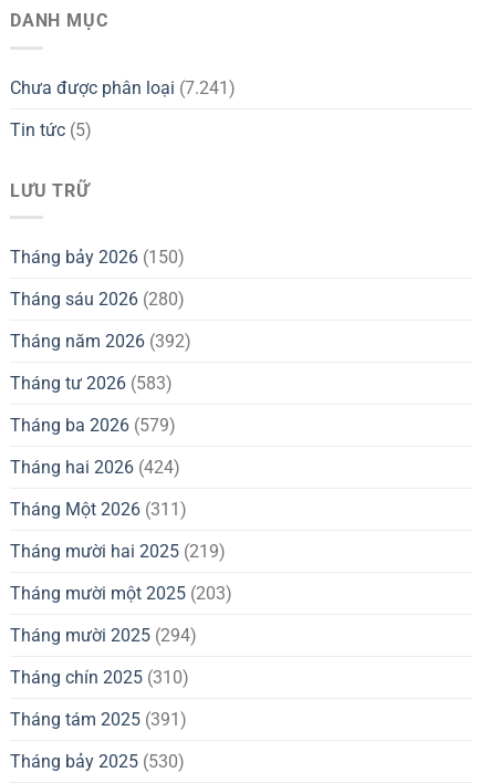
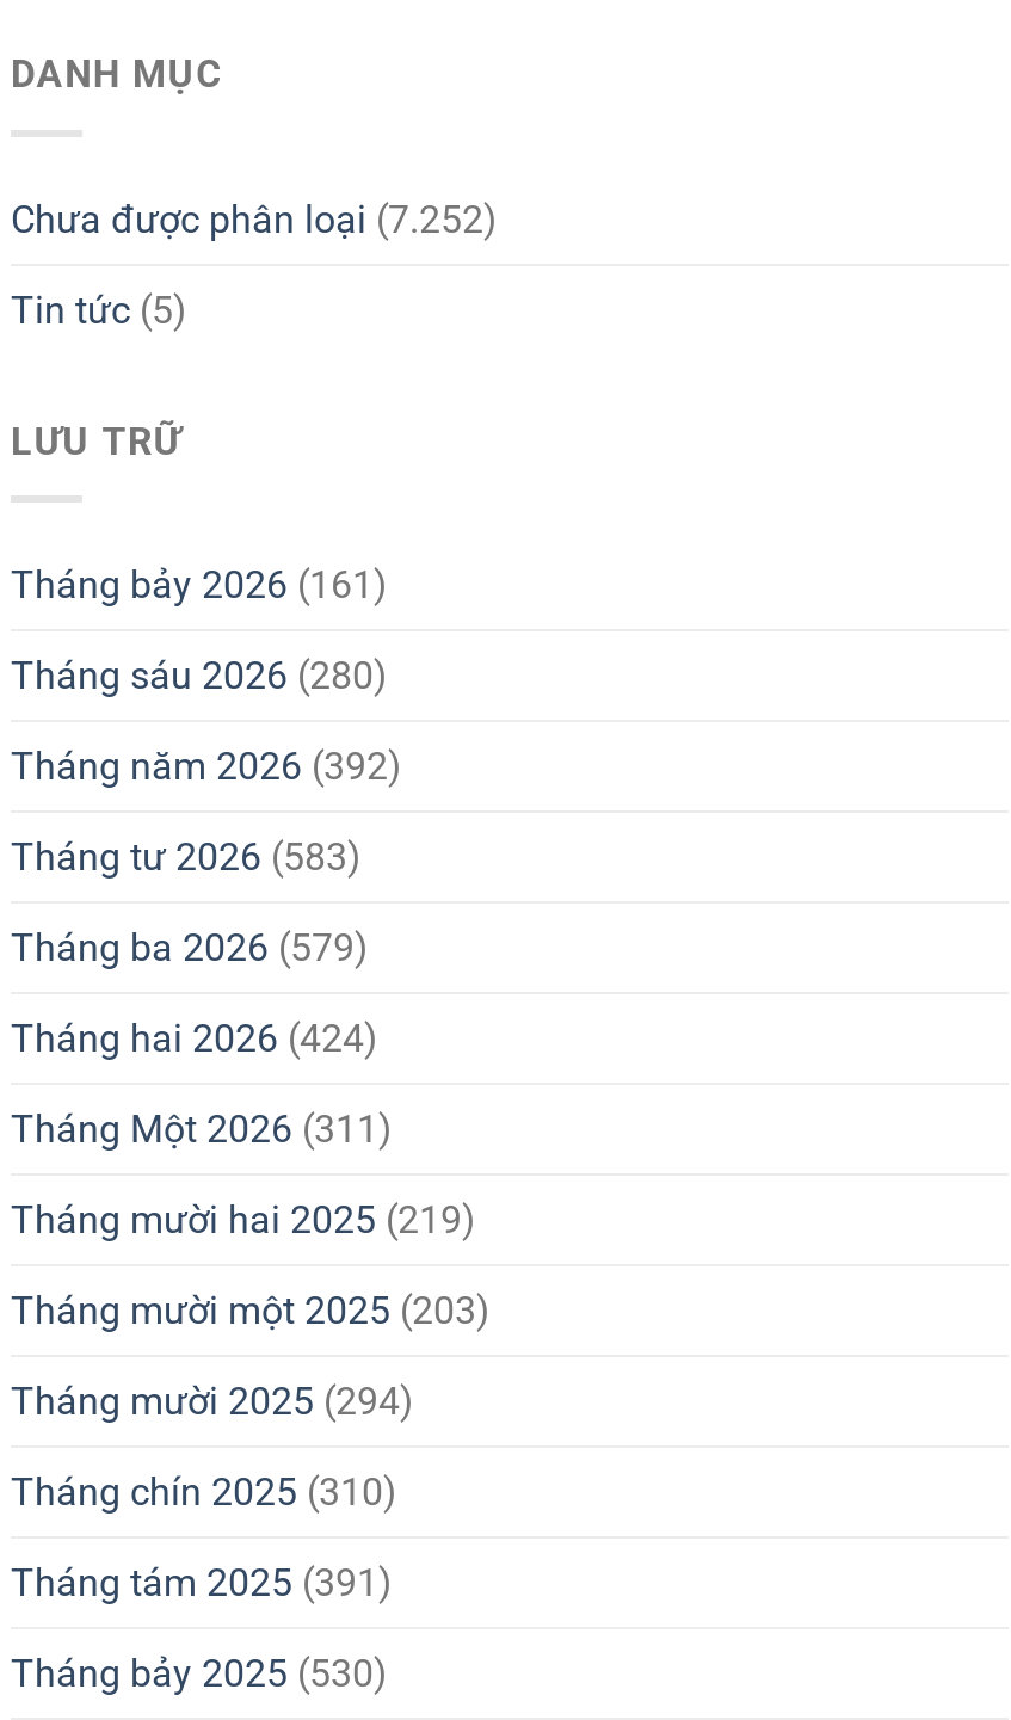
[10,77,236,98] Chưa được phân loại (7.241) -> [11,196,498,241] Chưa được phân loại (7.252)
[10,247,185,268] Tháng bảy 2026 (150) -> [11,562,388,608] Tháng bảy 2026 (161)

